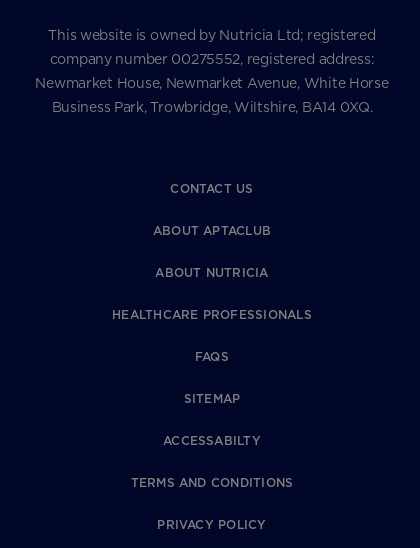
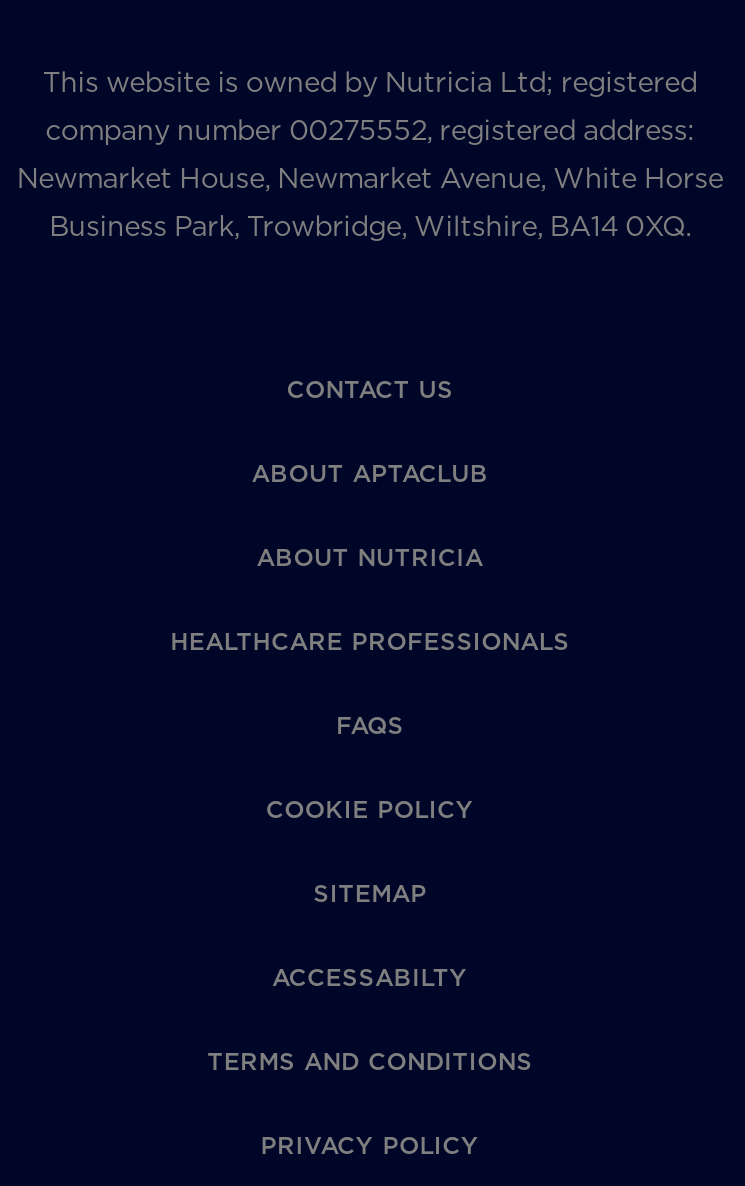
none -> [266,794,474,824] COOKIE POLICY

